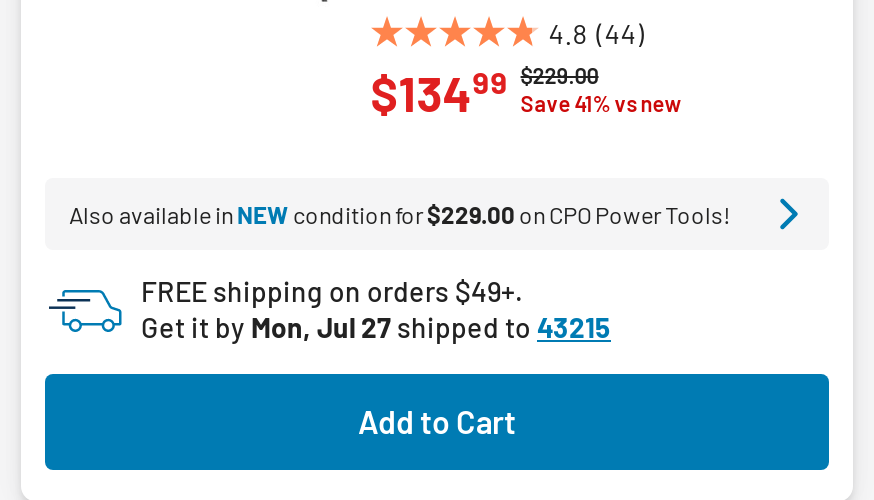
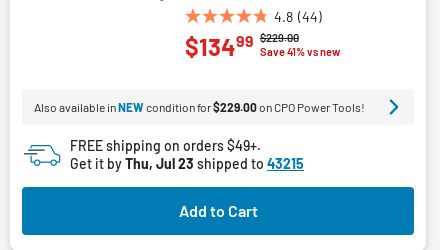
[141,310,611,344] Get it by Mon, Jul 27 shipped to 43215 -> [70,155,304,172] Get it by Thu, Jul 23 shipped to 43215

